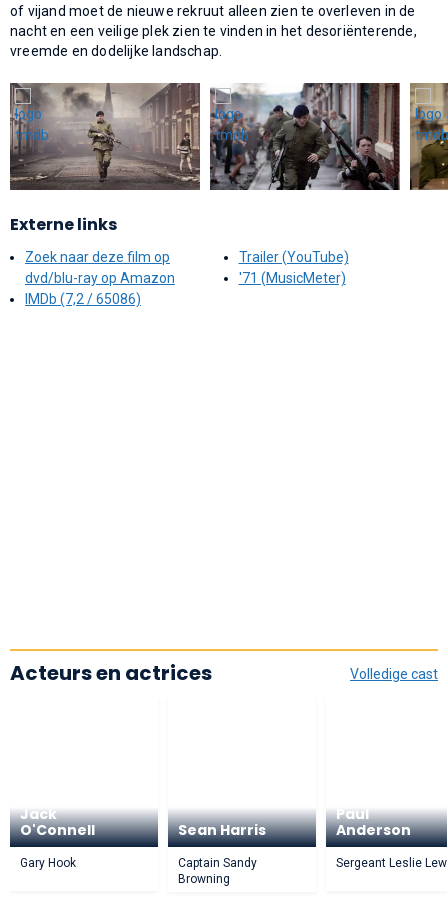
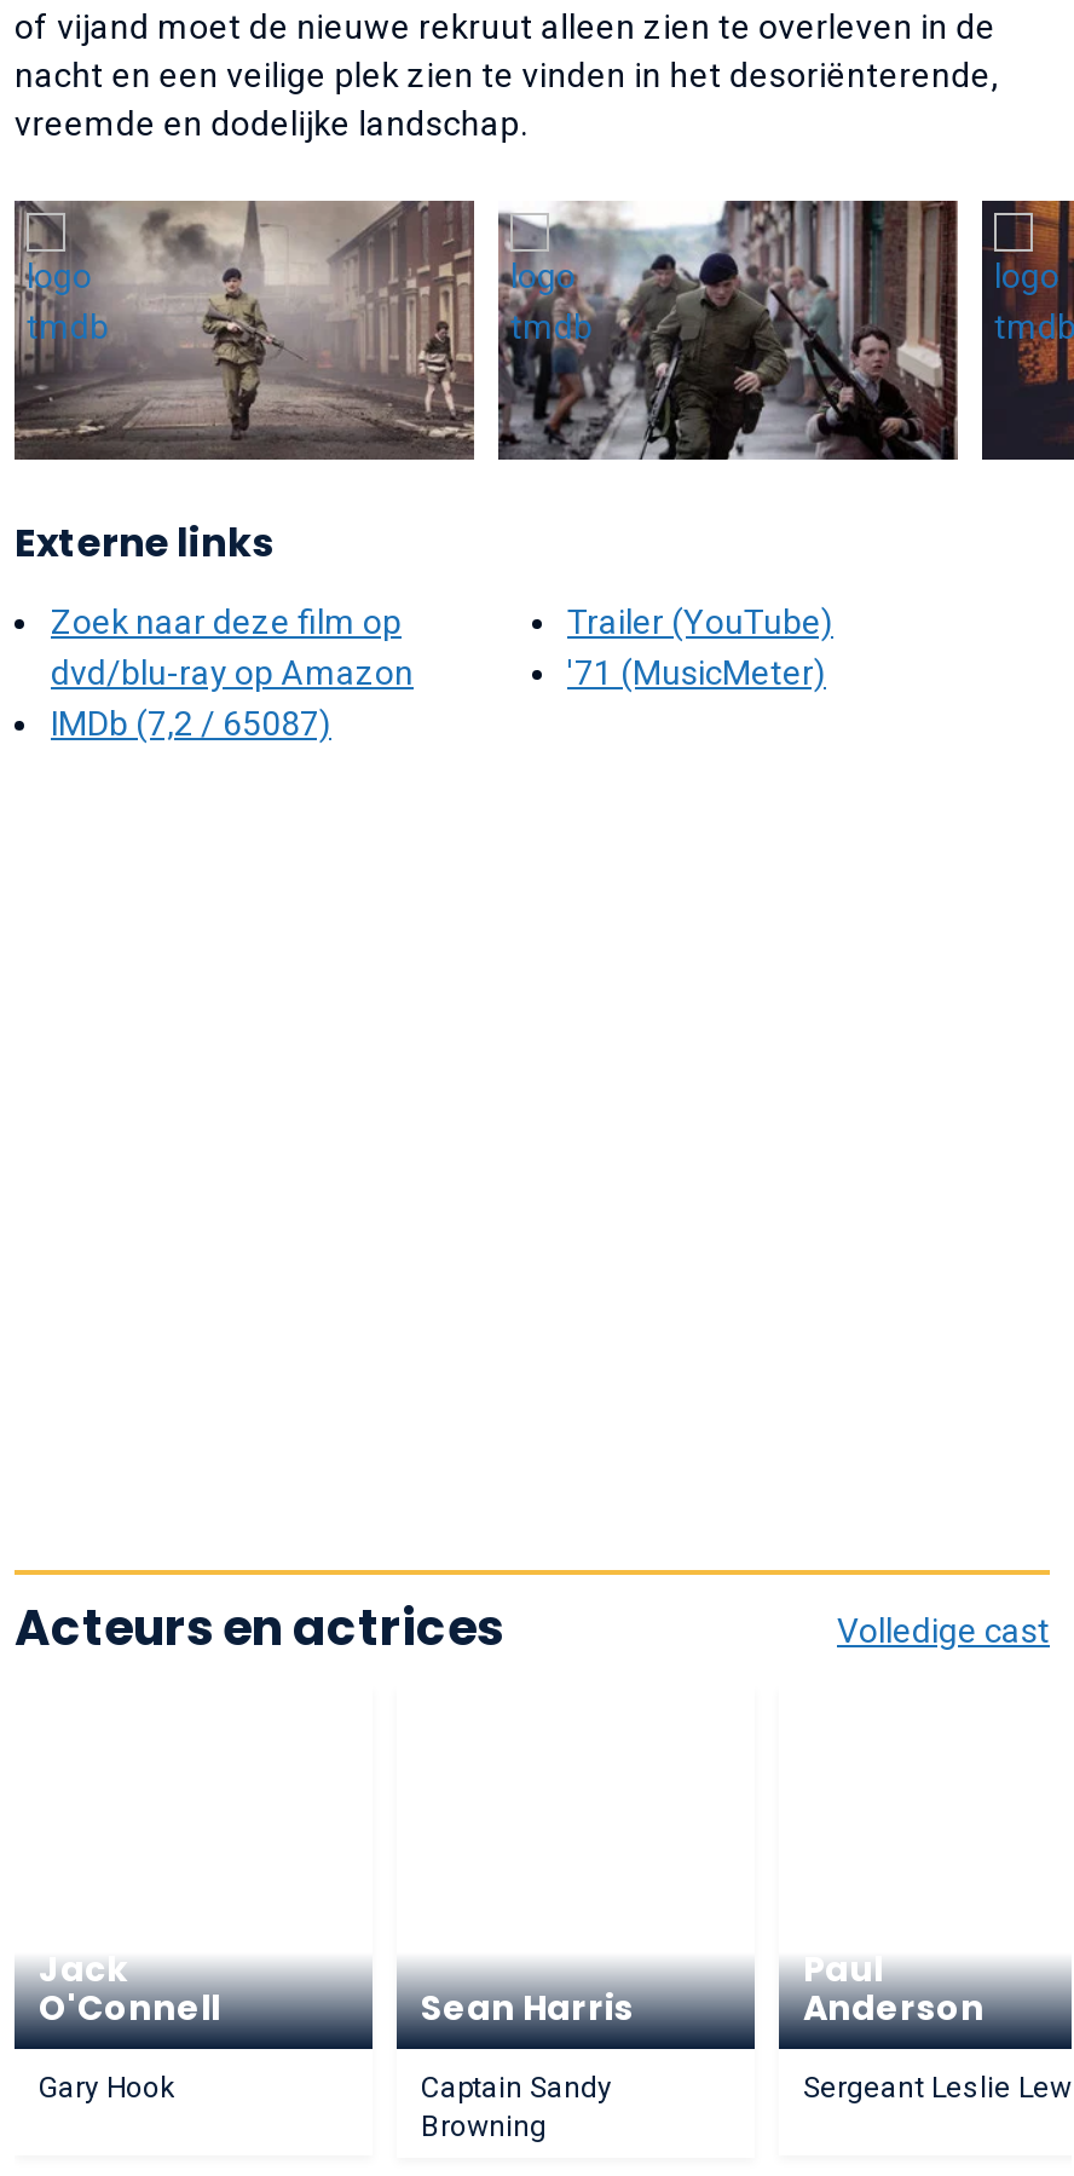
[409,82,445,191] [image] -> [980,198,1067,462] [image]
[25,291,141,307] IMDb (7,2 / 65086) -> [51,703,331,742] IMDb (7,2 / 65087)

